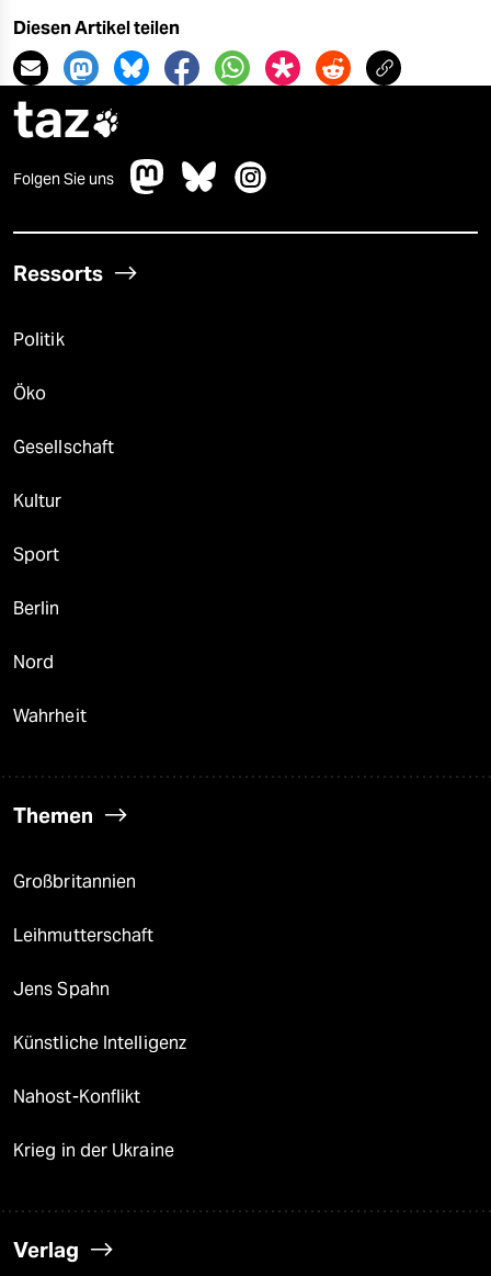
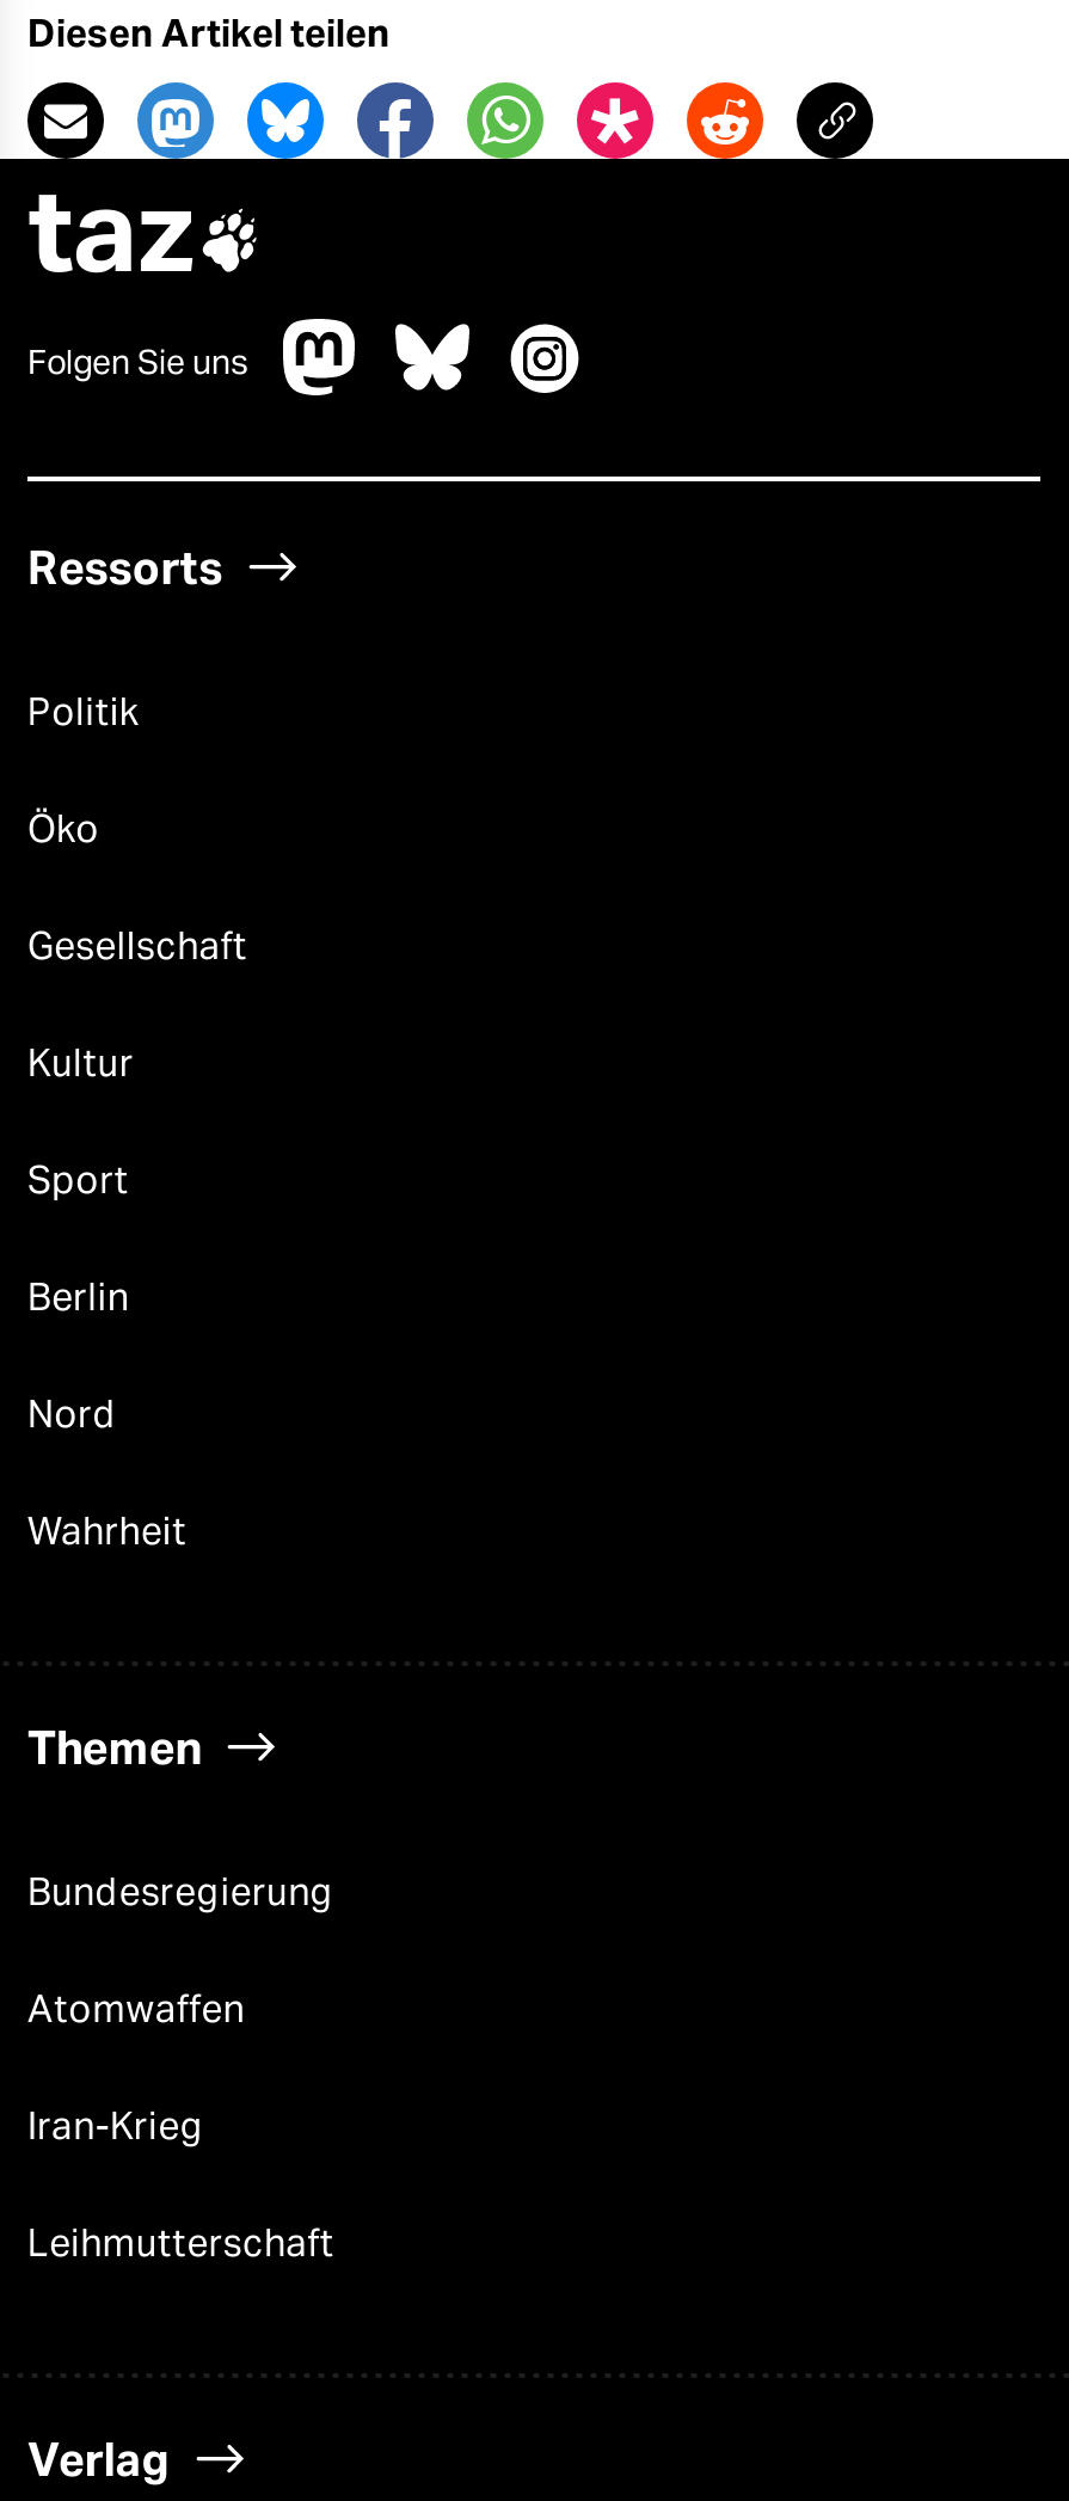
[13,871,136,892] Großbritannien -> [27,1869,334,2149] Bundesregierung | Atomwaffen | Iran-Krieg
moved [13,925,154,946] -> [27,2220,334,2266]: Leihmutterschaft
[13,979,186,1161] Jens Spahn | Künstliche Intelligenz | Nahost-Konflikt | Krieg in der Ukraine -> none

